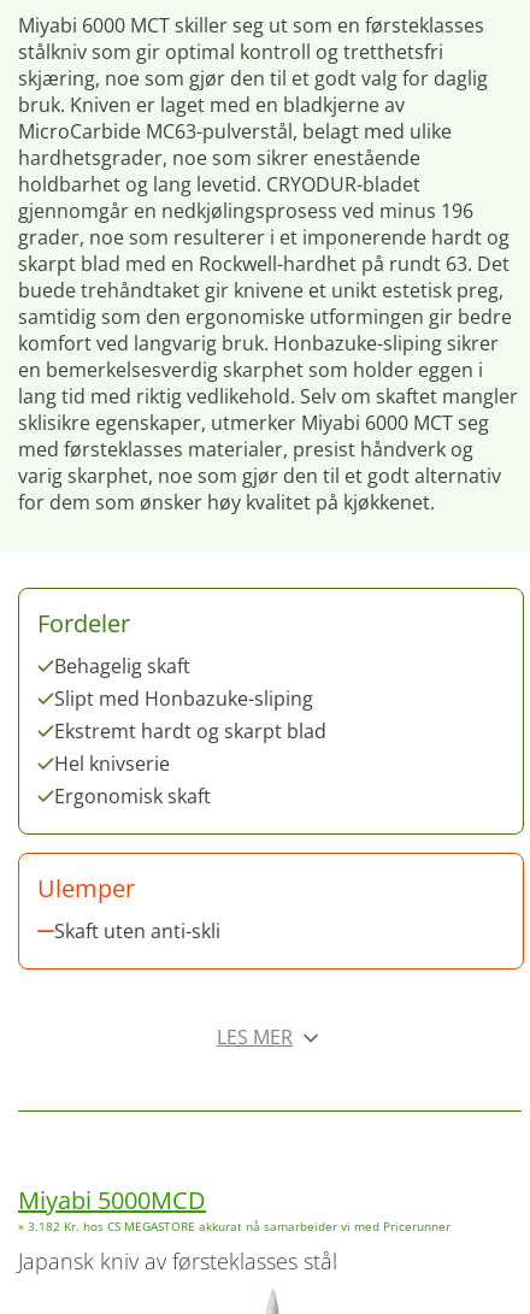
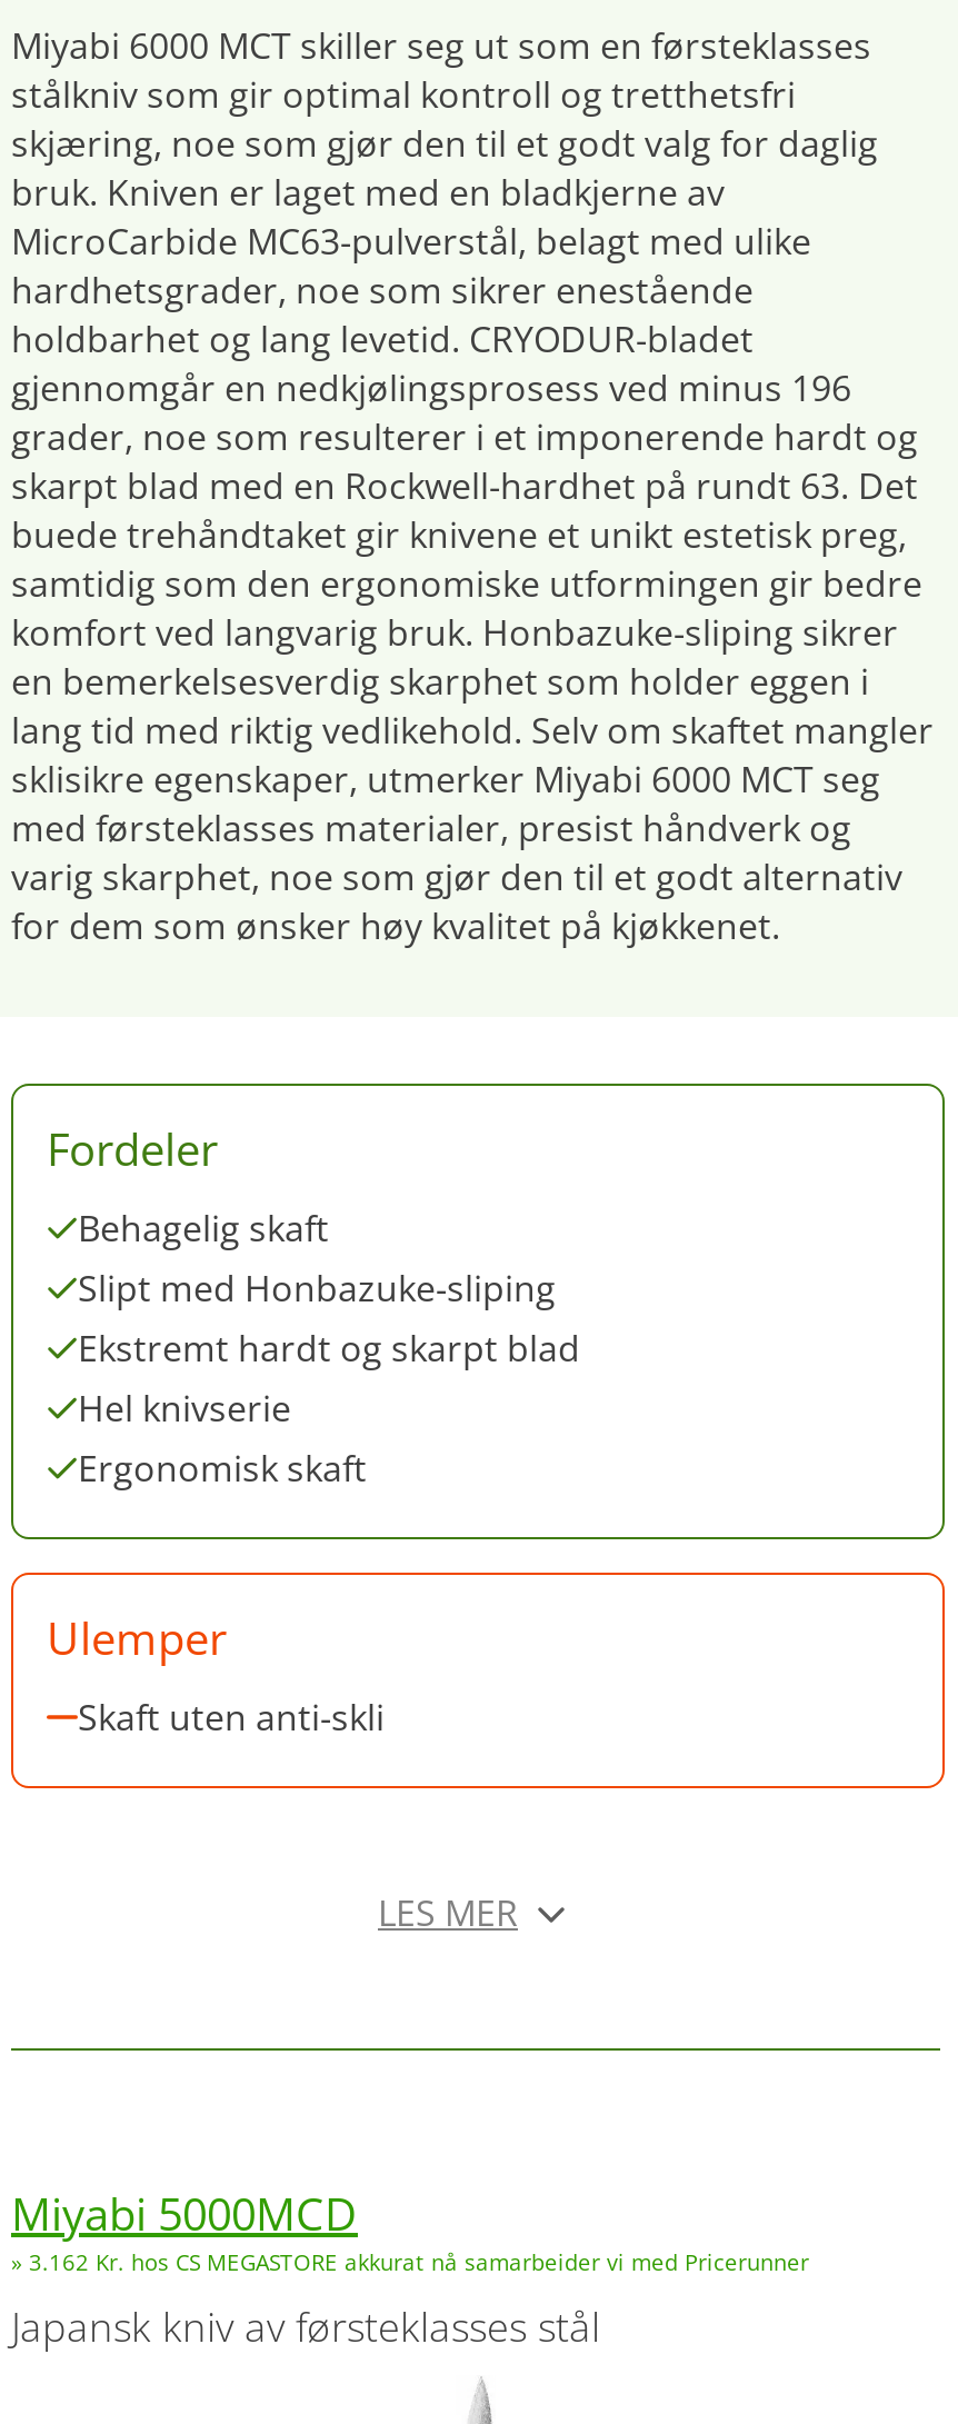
[18,1218,450,1235] » 3.182 Kr. hos CS MEGASTORE akkurat nå samarbeider vi med Pricerunner -> [11,2246,809,2277] » 3.162 Kr. hos CS MEGASTORE akkurat nå samarbeider vi med Pricerunner

